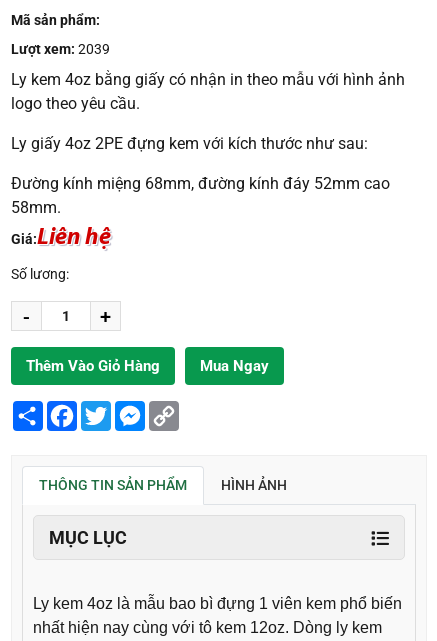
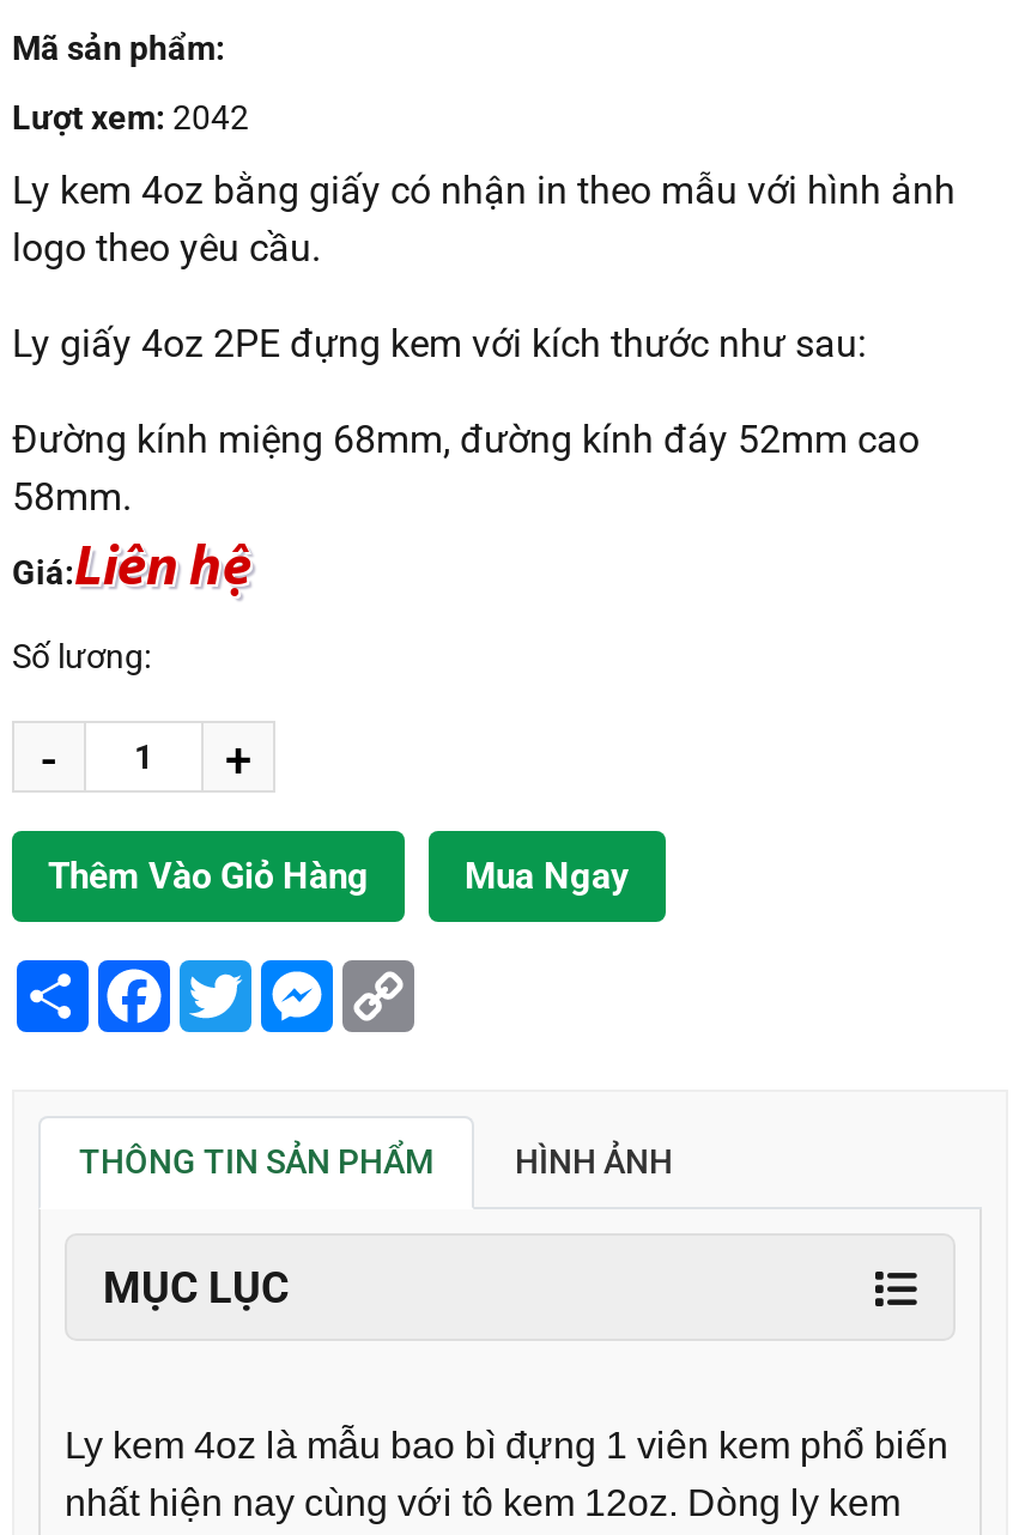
[11,41,110,57] Lượt xem: 2039 -> [12,99,249,137] Lượt xem: 2042

